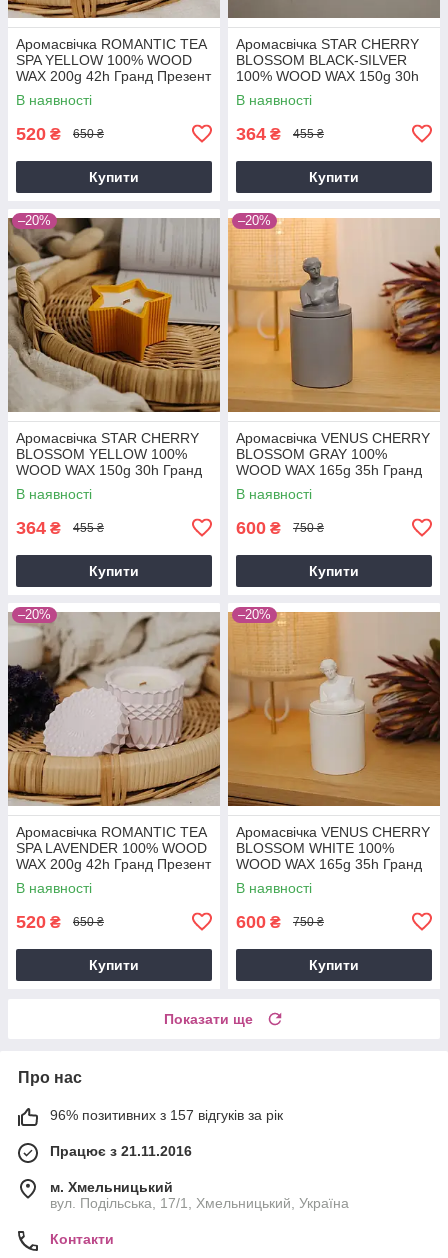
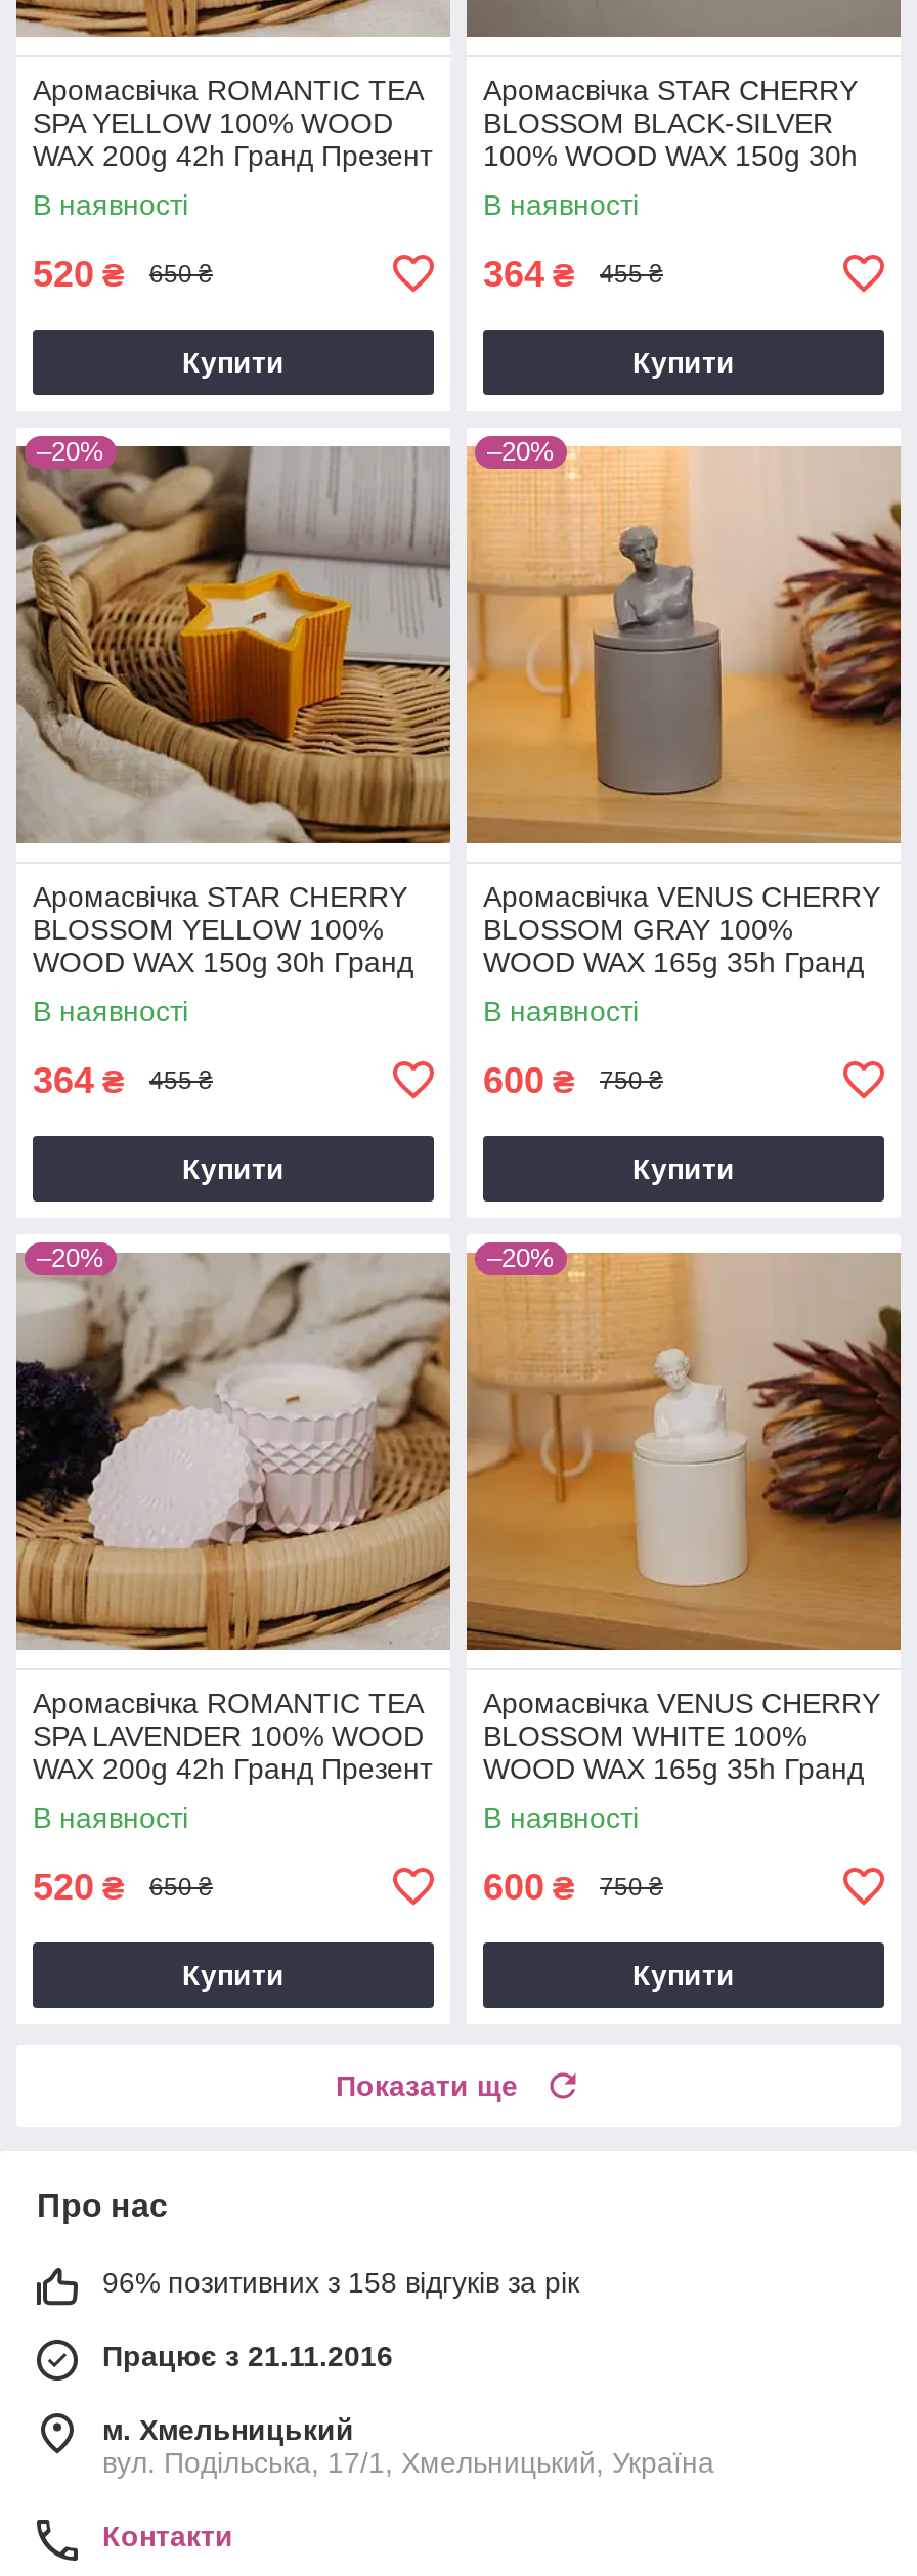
[50,1107,283,1123] 96% позитивних з 157 відгуків за рік -> [102,2265,579,2298] 96% позитивних з 158 відгуків за рік

